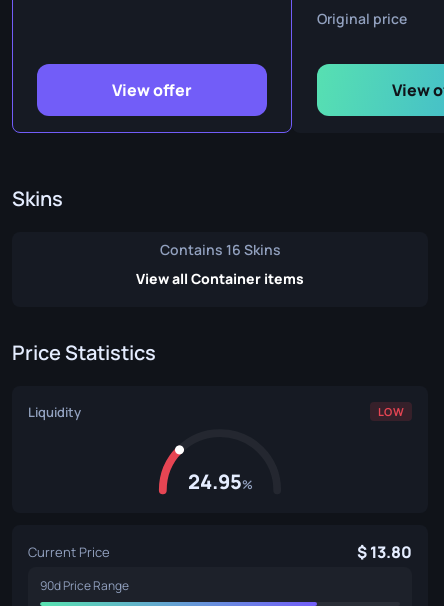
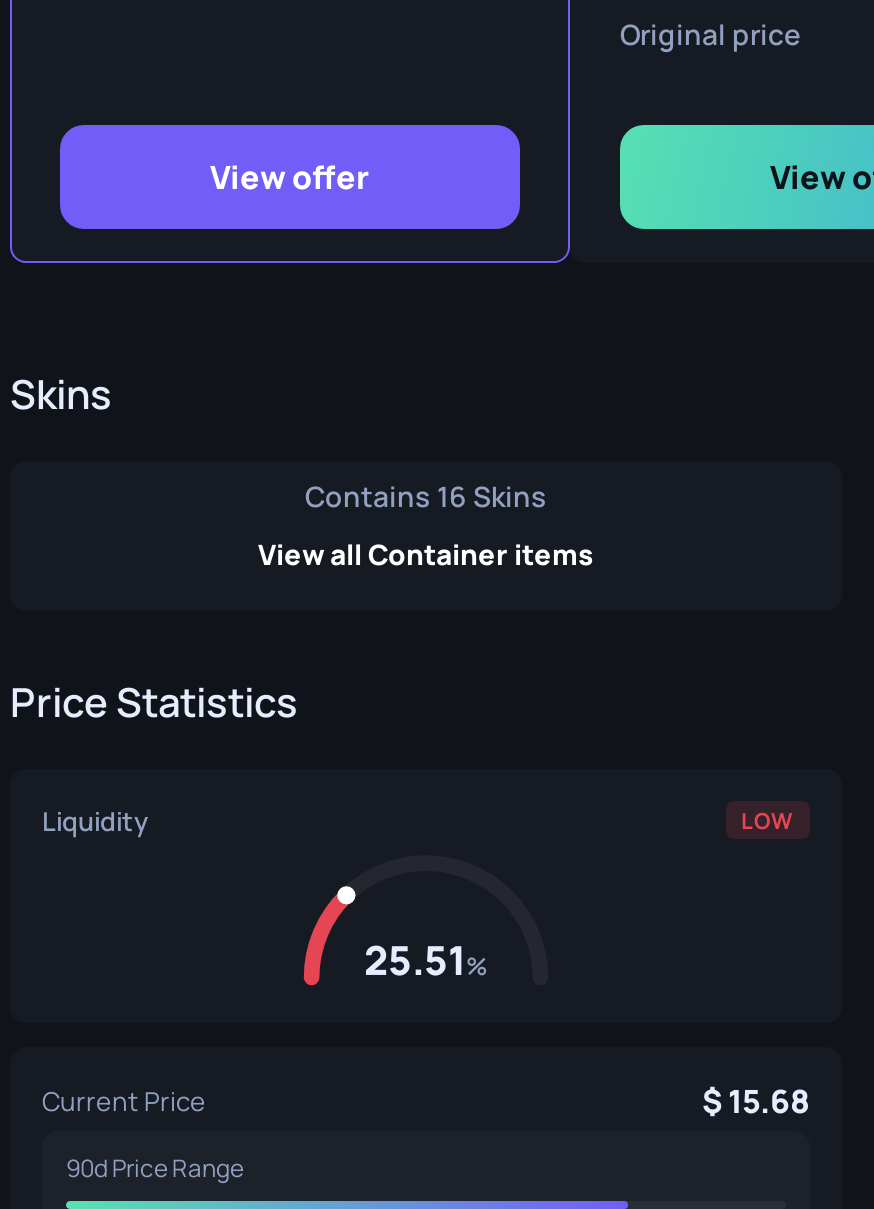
[187,468,252,495] 24.95% -> [364,933,488,987] 25.51%
[370,541,412,563] 13.80 -> [728,1079,810,1123] 15.68

